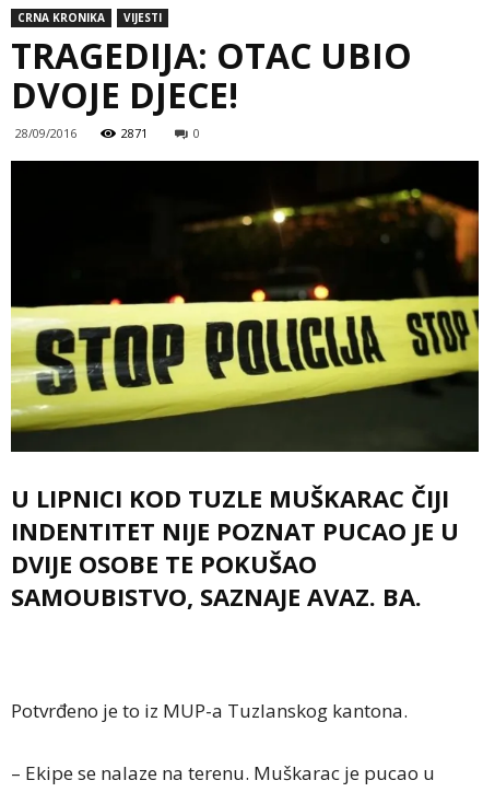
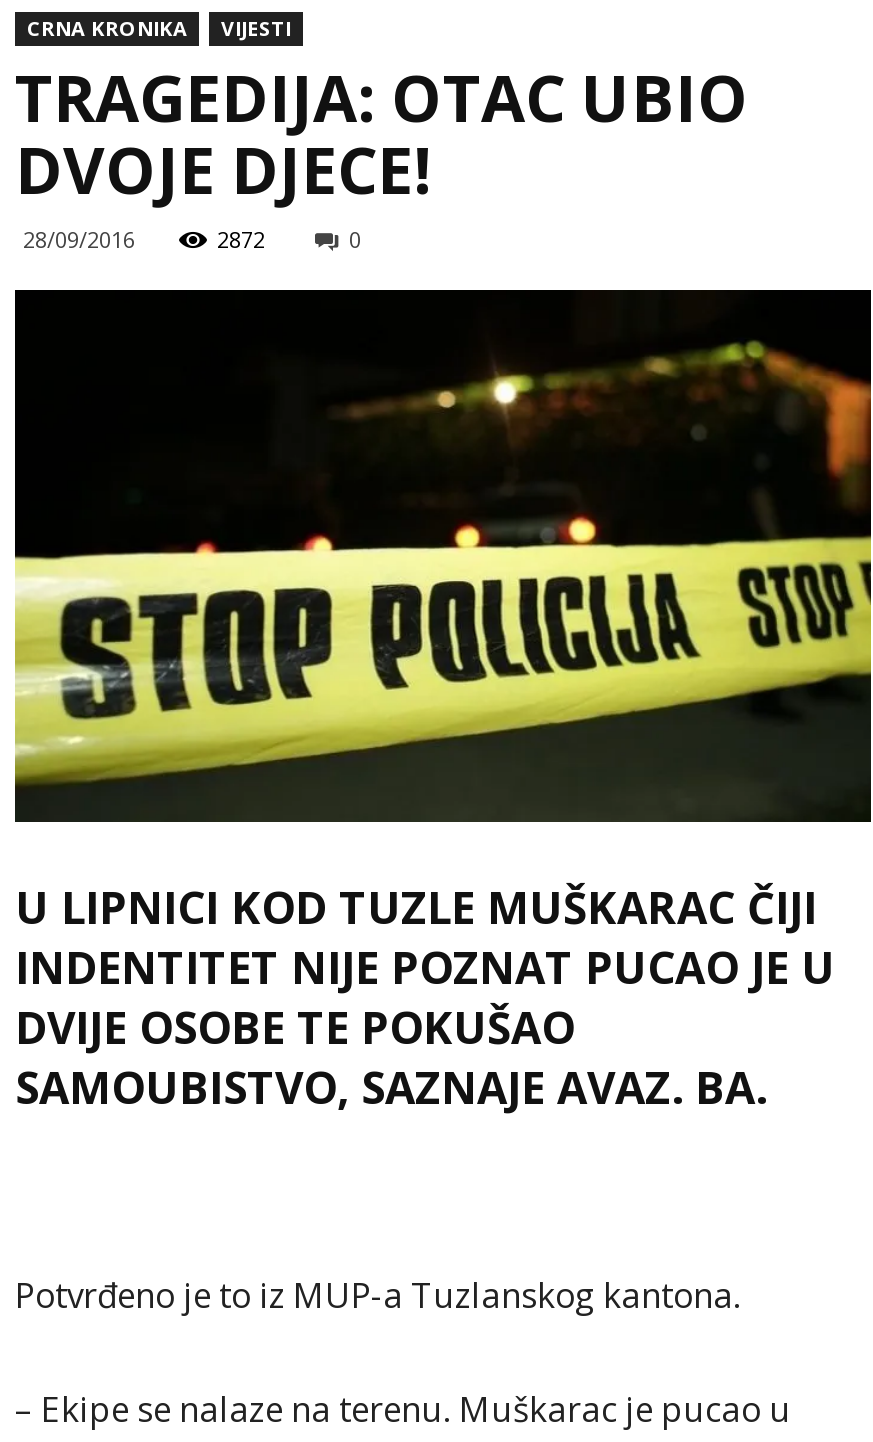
[121,125,148,141] 2871 -> [217,224,265,254] 2872

